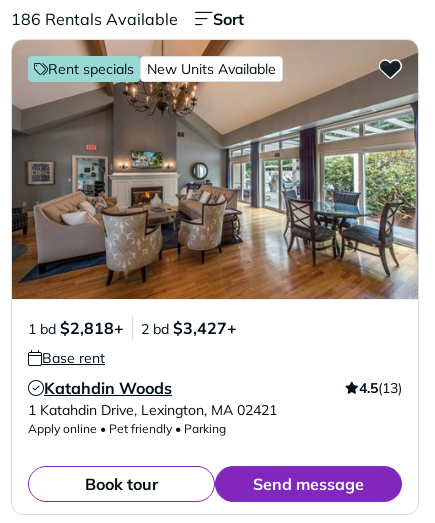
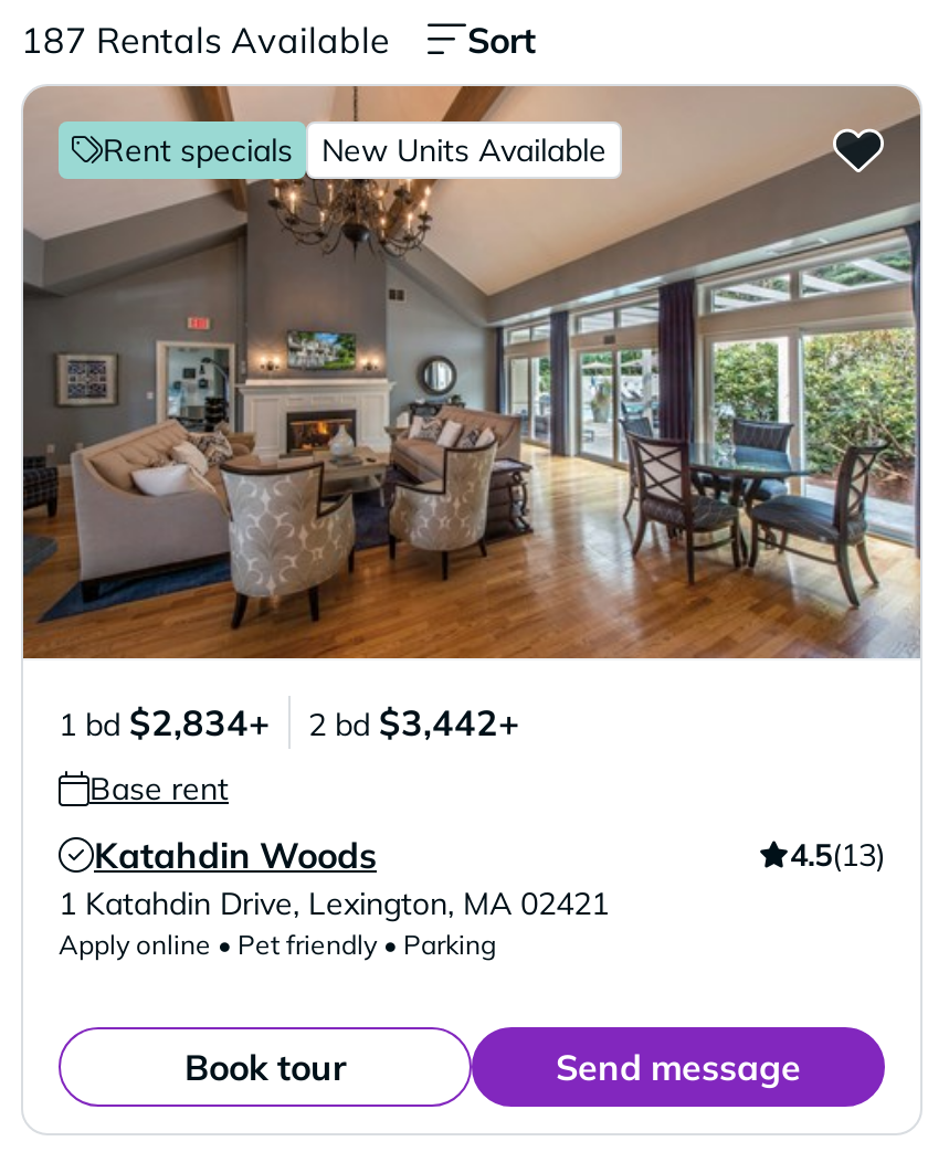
[11,9,178,29] 186 Rentals Available -> [21,18,390,62] 187 Rentals Available
[28,318,124,338] 1 bd $2,818+ -> [59,700,271,744] 1 bd $2,834+
[141,318,237,338] 2 bd $3,427+ -> [308,700,520,744] 2 bd $3,442+

